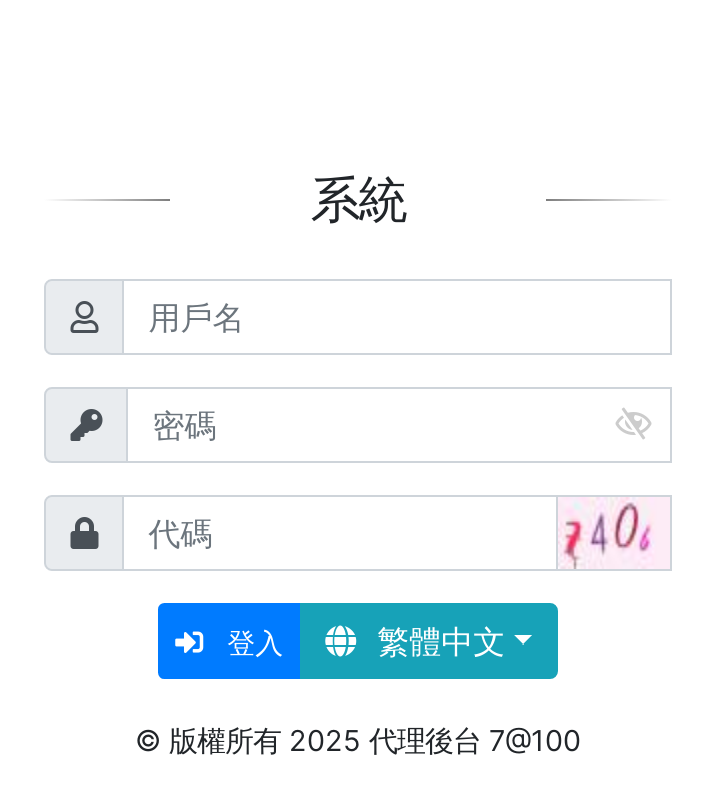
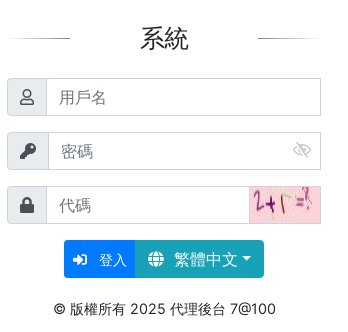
[530,497,666,567] [image] -> [249,186,318,222] [image]

